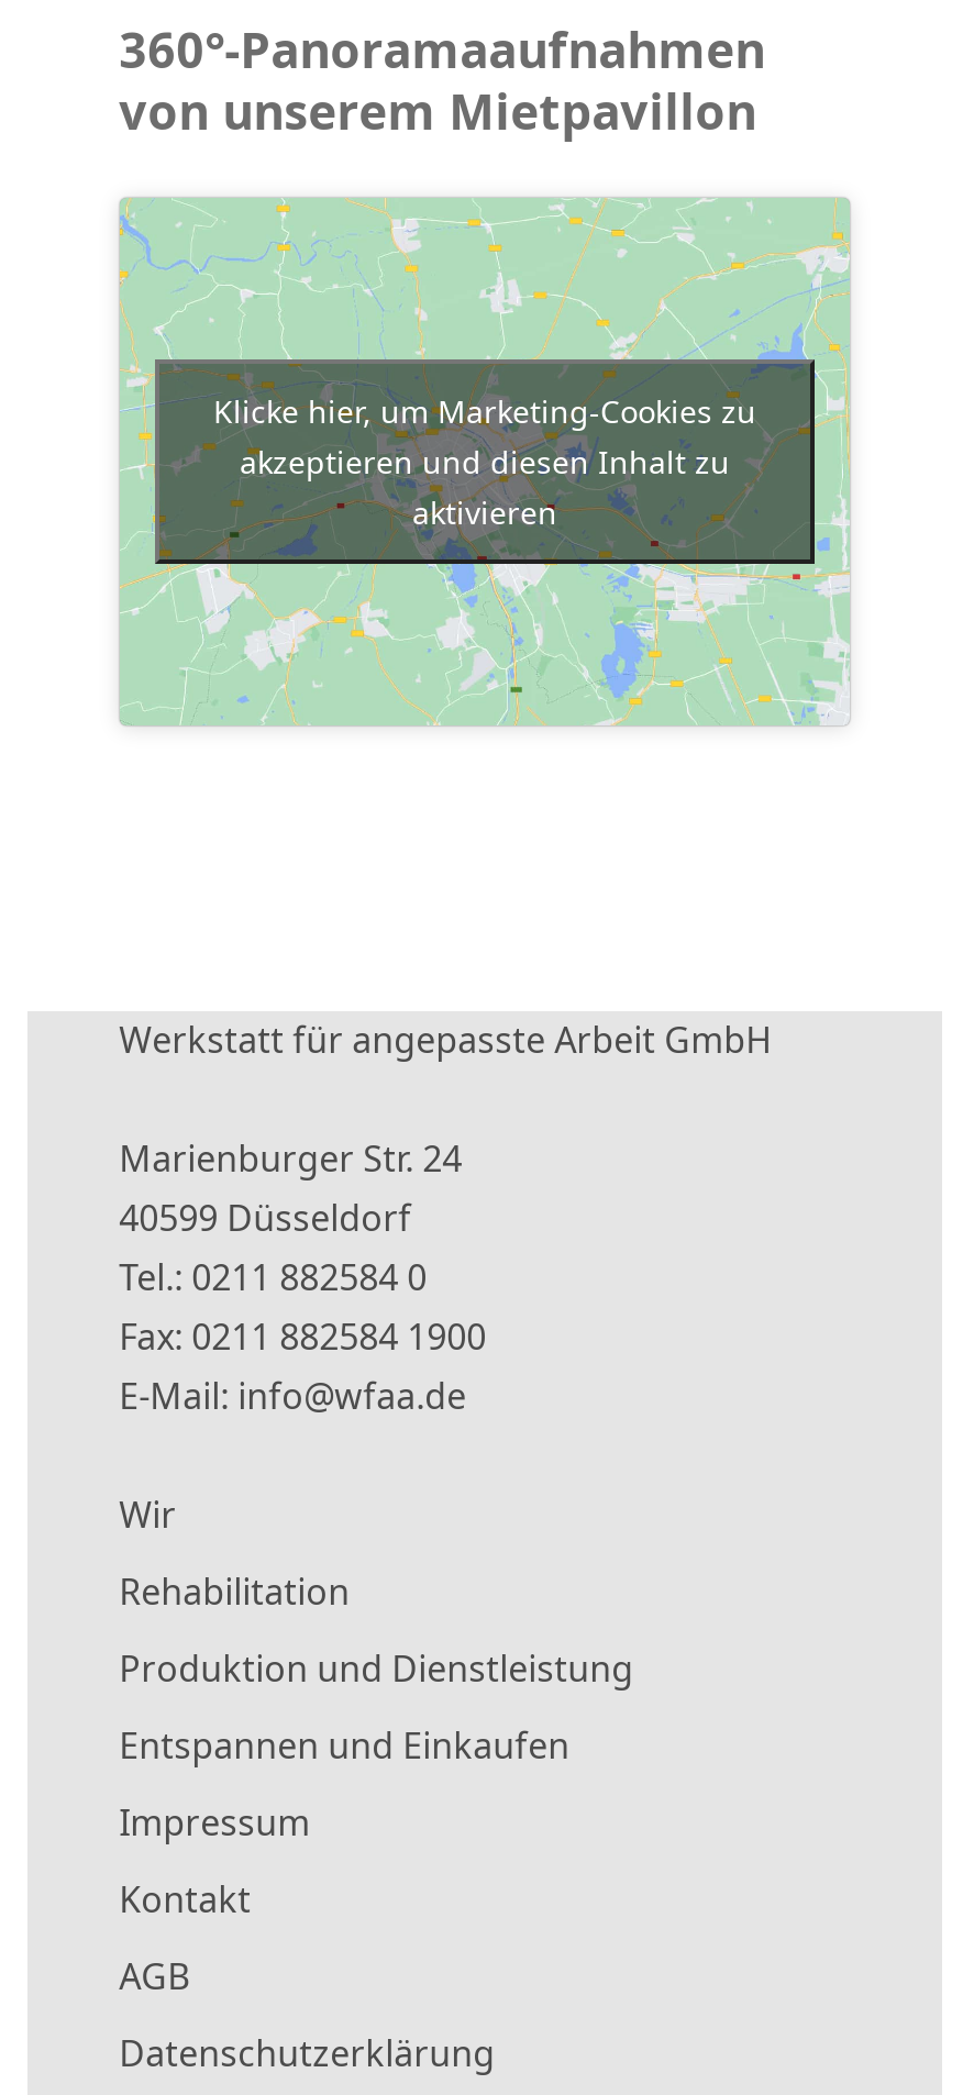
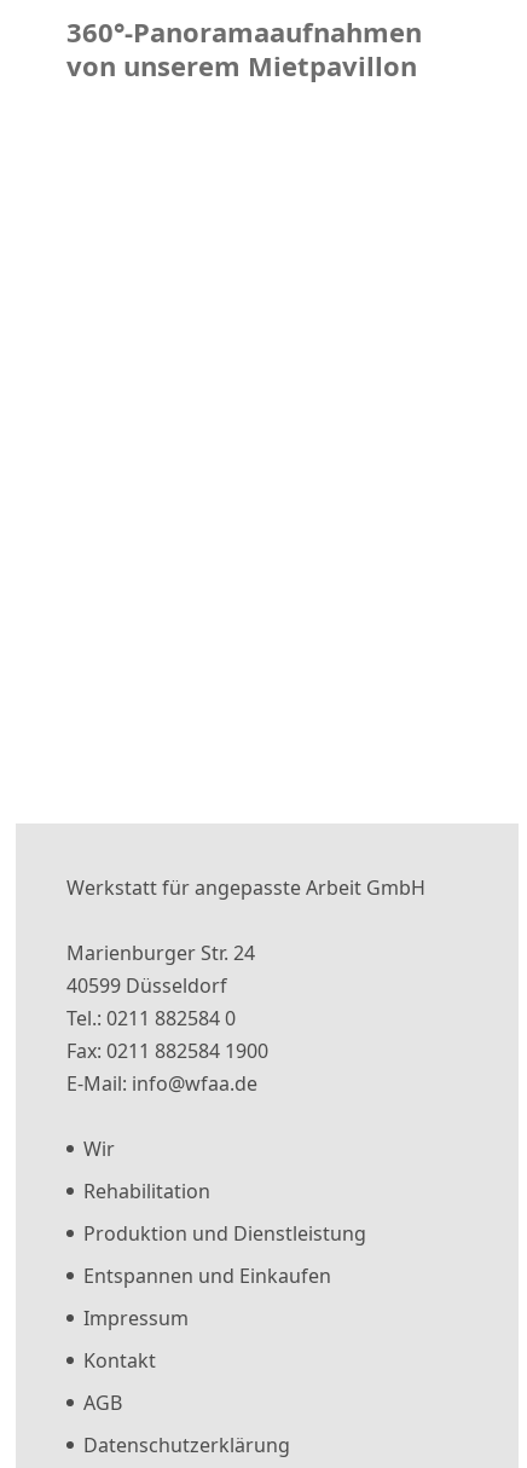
[115,195,854,731] [image] | Klicke hier, um Marketing-Cookies zu | akzeptieren und diesen Inhalt zu | aktivieren -> none

